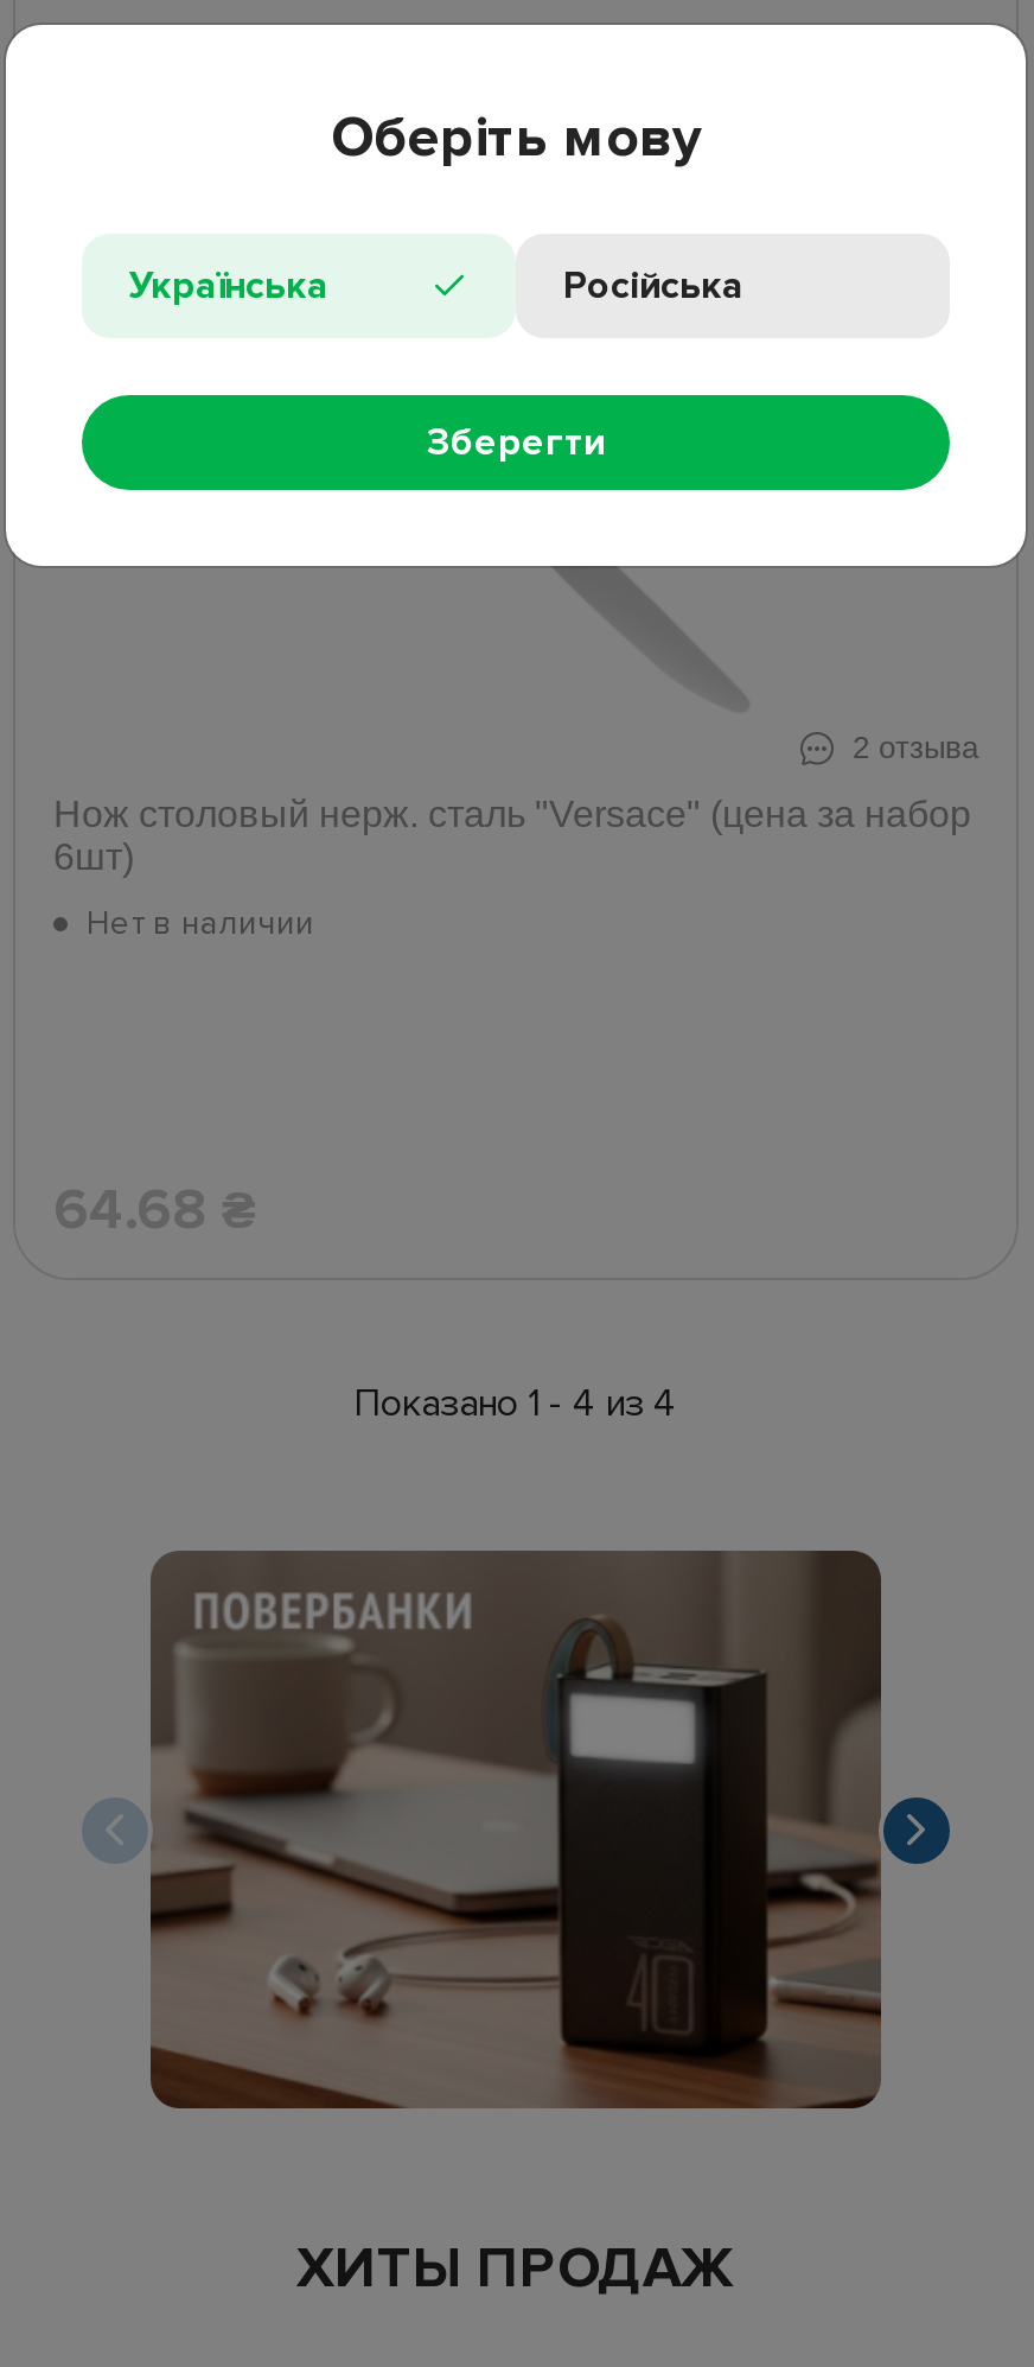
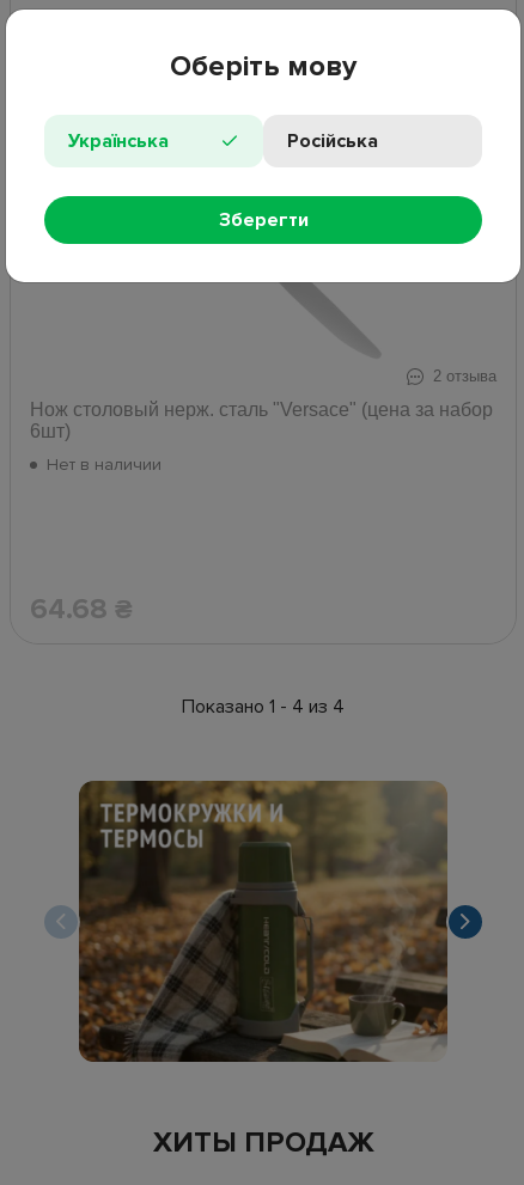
[153,1551,881,2108] [image] -> [79,782,446,1062] [image]

